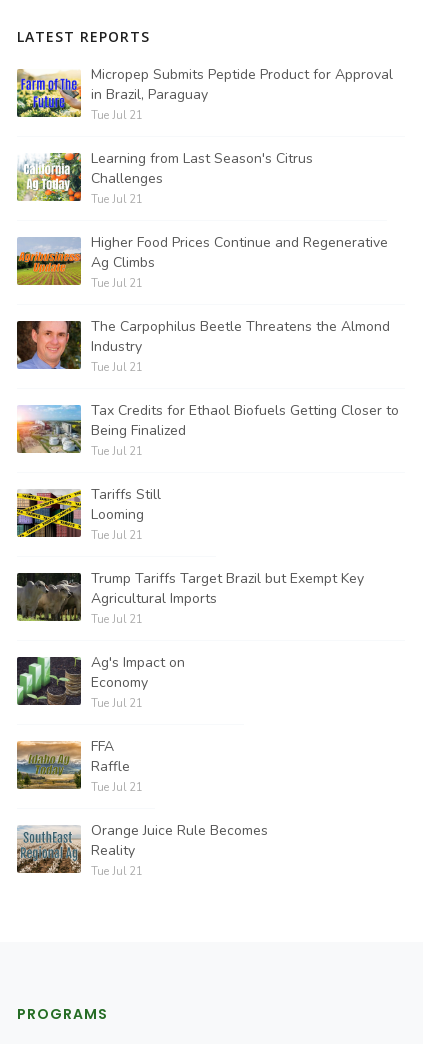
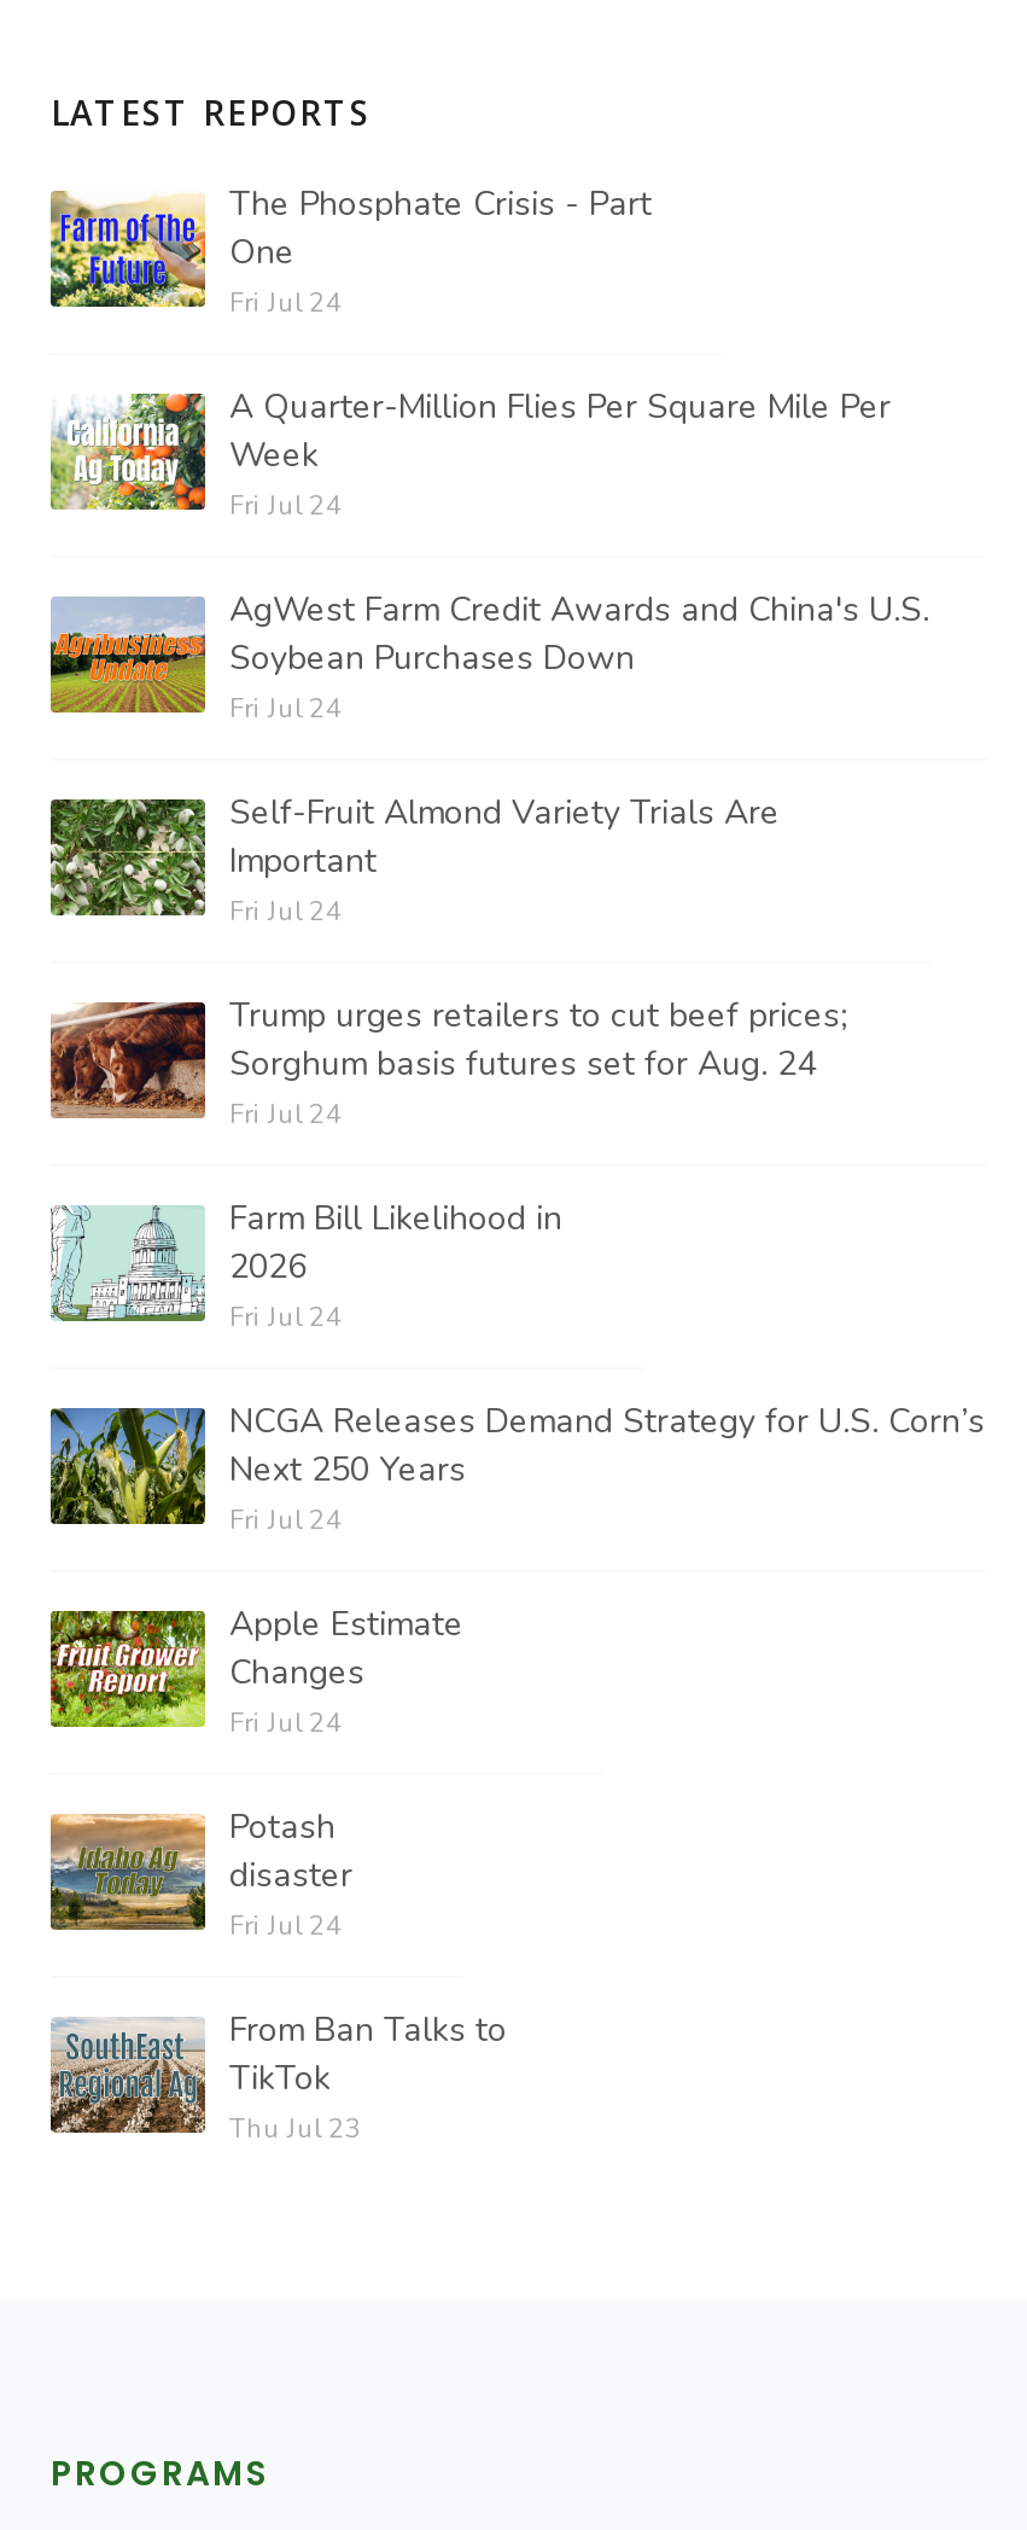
[91,65,393,123] Micropep Submits Peptide Product for Approval | in Brazil, Paraguay | Tue Jul 21 -> [229,181,652,321] The Phosphate Crisis - Part | One | Fri Jul 24
[91,149,313,207] Learning from Last Season's Citrus | Challenges | Tue Jul 21 -> [229,384,891,524] A Quarter-Million Flies Per Square Mile Per | Week | Fri Jul 24
[91,233,388,291] Higher Food Prices Continue and Regenerative | Ag Climbs | Tue Jul 21 -> [229,587,929,727] AgWest Farm Credit Awards and China's U.S. | Soybean Purchases Down | Fri Jul 24
[16,317,390,375] [image] | The Carpophilus Beetle Threatens the Almond | Industry | Tue Jul 21 -> [48,790,780,930] [image] | Self-Fruit Almond Variety Trials Are | Important | Fri Jul 24
[16,401,399,459] [image] | Tax Credits for Ethaol Biofuels Getting Closer to | Being Finalized | Tue Jul 21 -> [48,993,847,1133] [image] | Trump urges retailers to cut beef prices; | Sorghum basis futures set for Aug. 24 | Fri Jul 24
[16,485,161,543] [image] | Tariffs Still | Looming | Tue Jul 21 -> [51,1196,562,1336] [image] | Farm Bill Likelihood in | 2026 | Fri Jul 24
[16,569,364,627] [image] | Trump Tariffs Target Brazil but Exempt Key | Agricultural Imports | Tue Jul 21 -> [48,1398,985,1539] [image] | NCGA Releases Demand Strategy for U.S. Corn’s | Next 250 Years | Fri Jul 24
[17,653,185,711] [image] | Ag's Impact on | Economy | Tue Jul 21 -> [48,1601,463,1741] [image] | Apple Estimate | Changes | Fri Jul 24
[91,737,143,795] FFA | Raffle | Tue Jul 21 -> [229,1804,352,1944] Potash | disaster | Fri Jul 24
[91,821,268,879] Orange Juice Rule Becomes | Reality | Tue Jul 21 -> [229,2007,507,2147] From Ban Talks to | TikTok | Thu Jul 23

